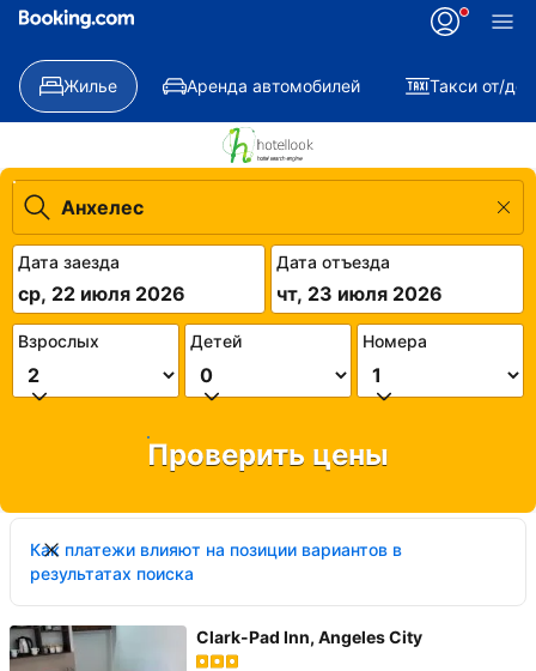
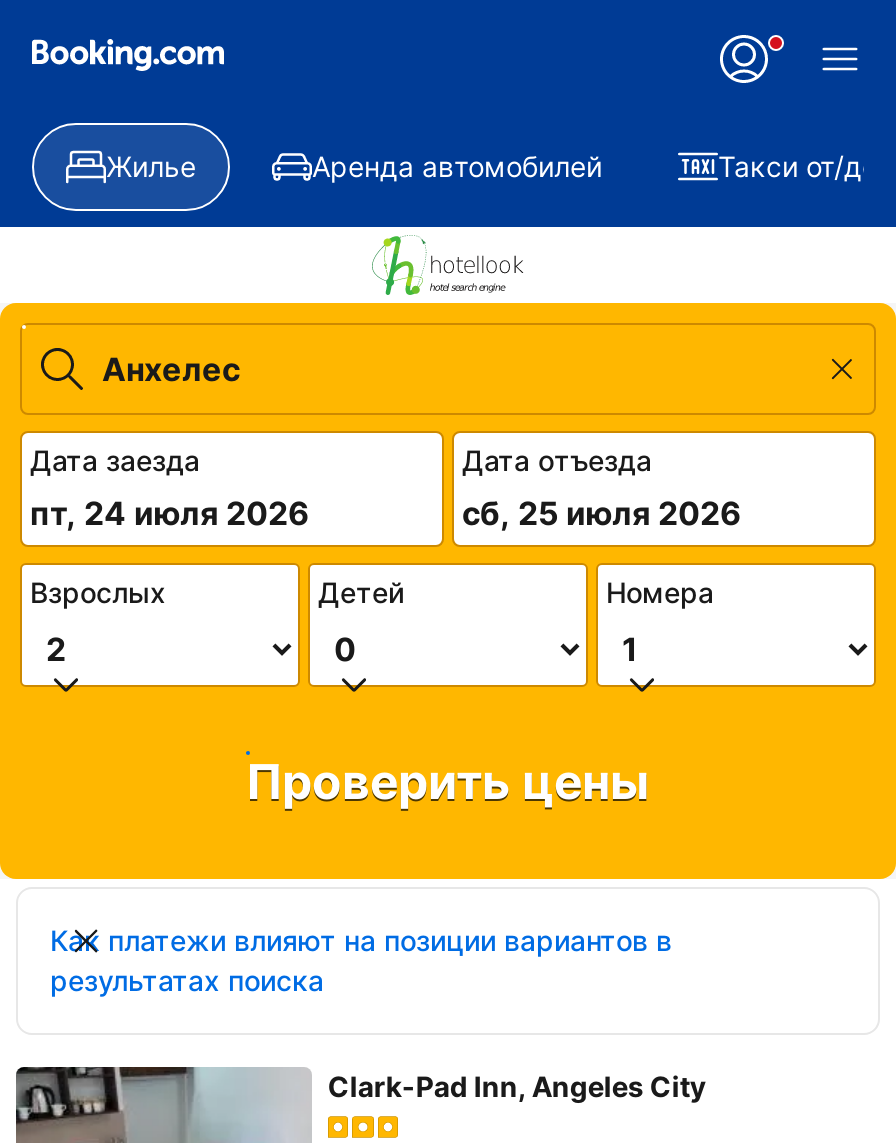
[18,282,185,306] ср, 22 июля 2026 -> [30,493,310,533] пт, 24 июля 2026
[276,282,443,306] чт, 23 июля 2026 -> [462,493,742,533] сб, 25 июля 2026

